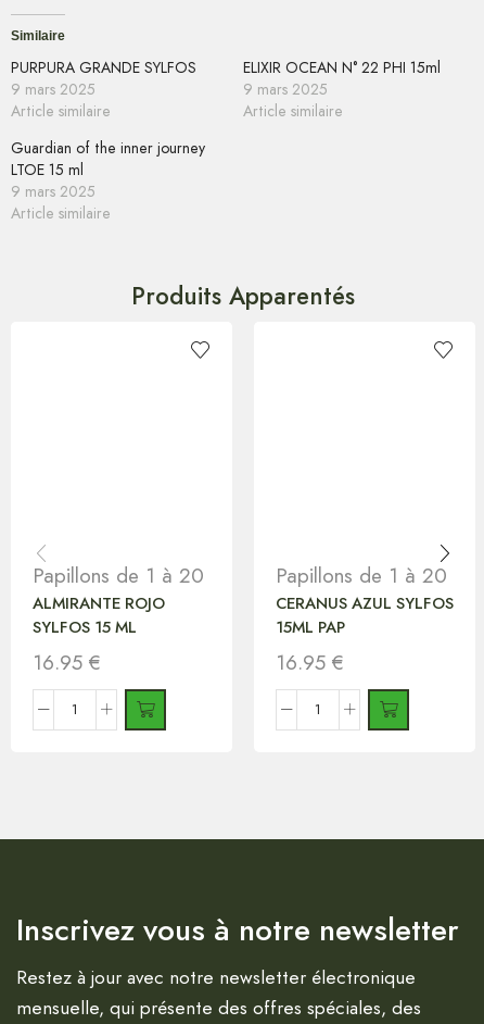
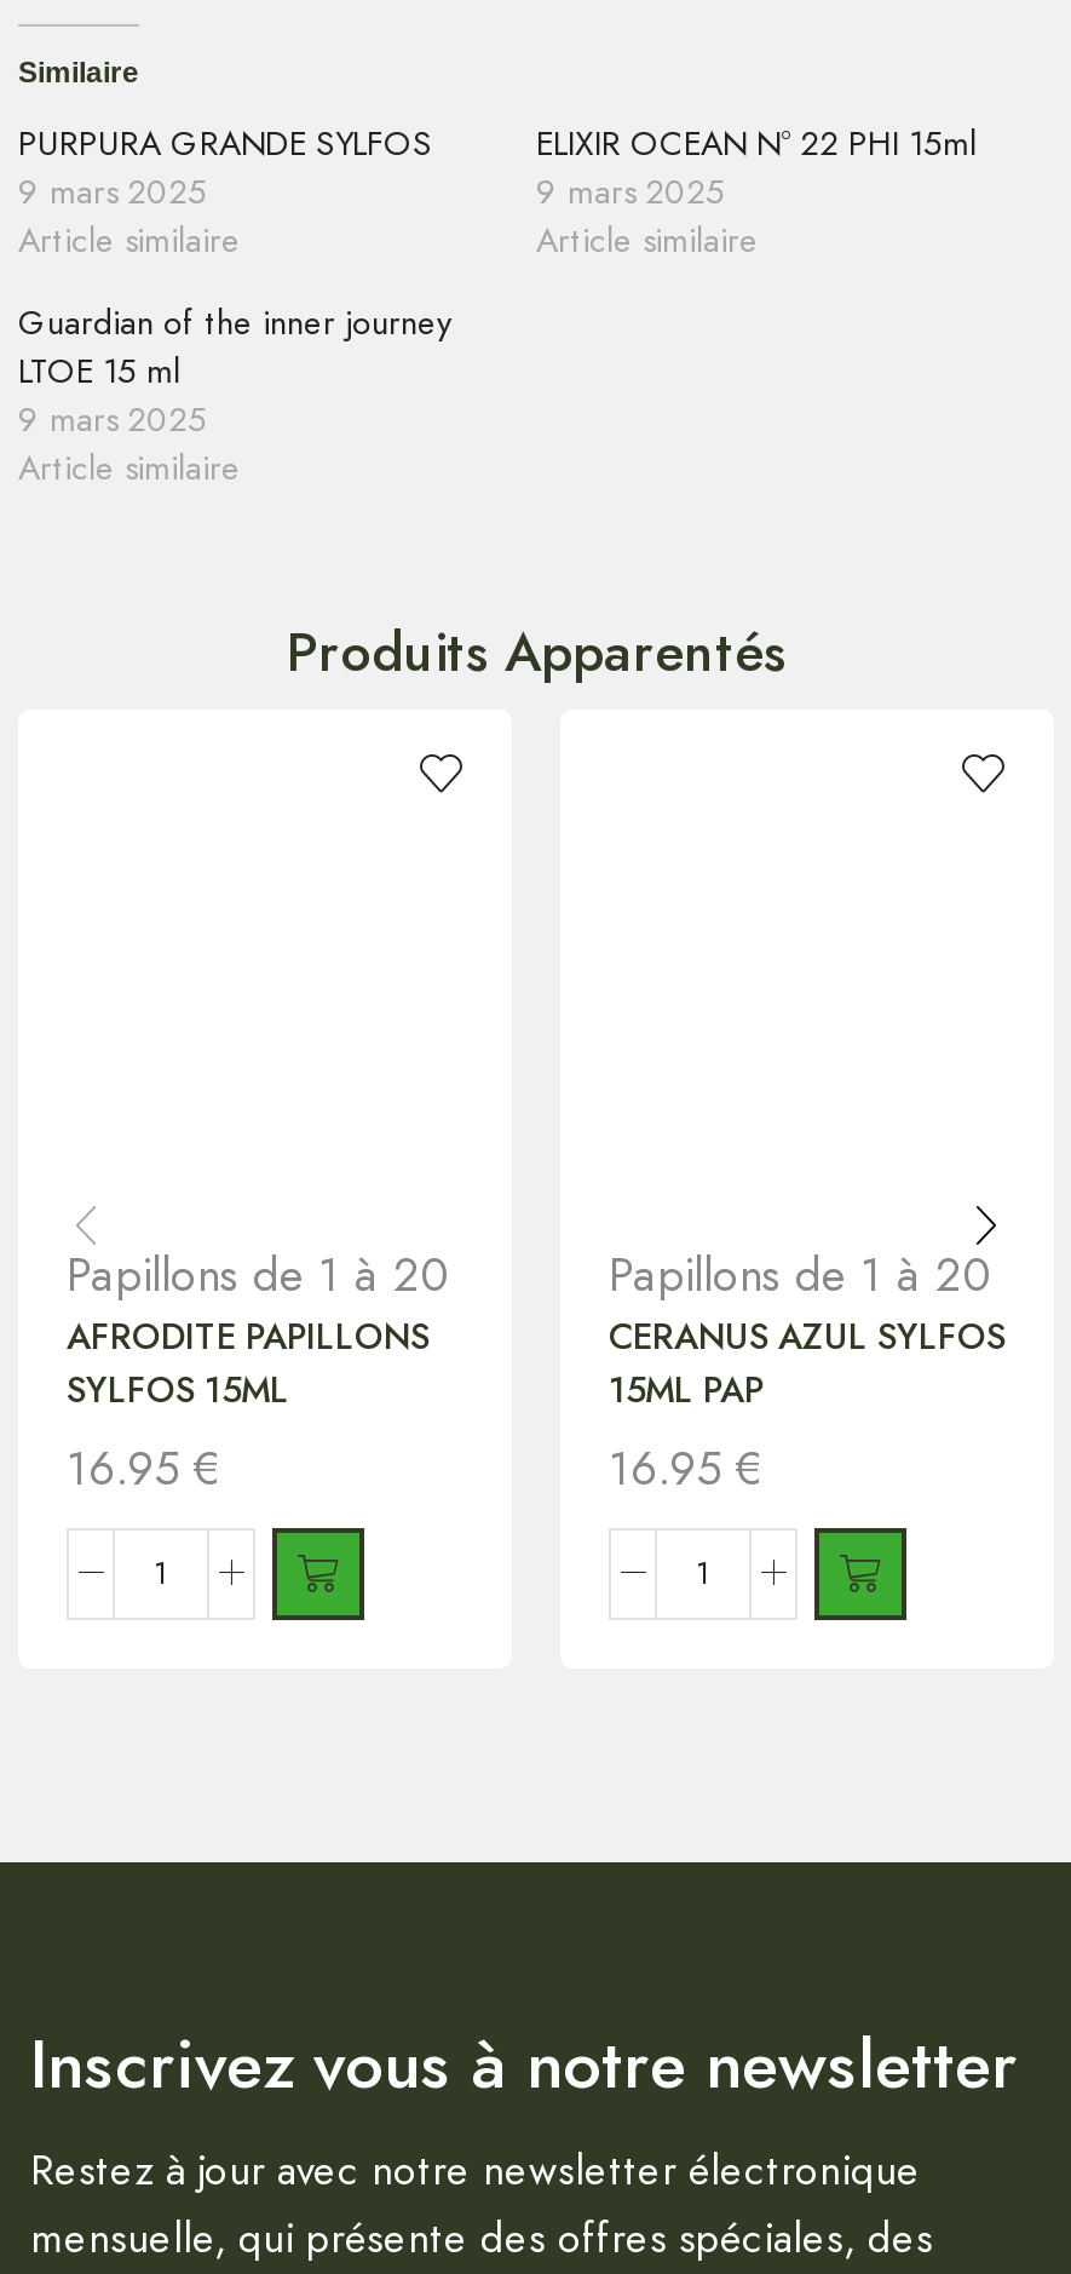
[33,591,165,639] ALMIRANTE ROJO | SYLFOS 15 ML -> [67,1309,430,1416] AFRODITE PAPILLONS | SYLFOS 15ML

